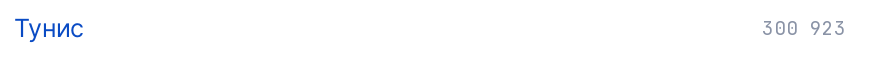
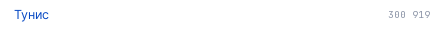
[762,15,846,41] 300 923 -> [388,8,430,21] 300 919

